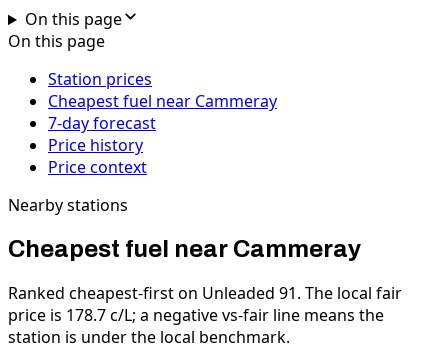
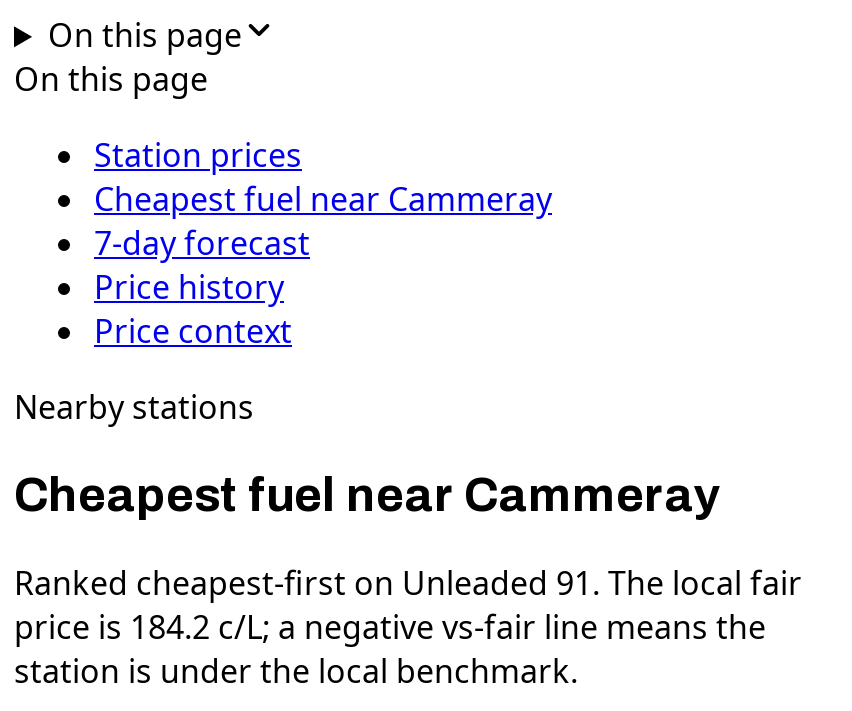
[8,304,384,326] price is 178.7 c/L; a negative vs-fair line means the -> [14,605,766,649] price is 184.2 c/L; a negative vs-fair line means the

